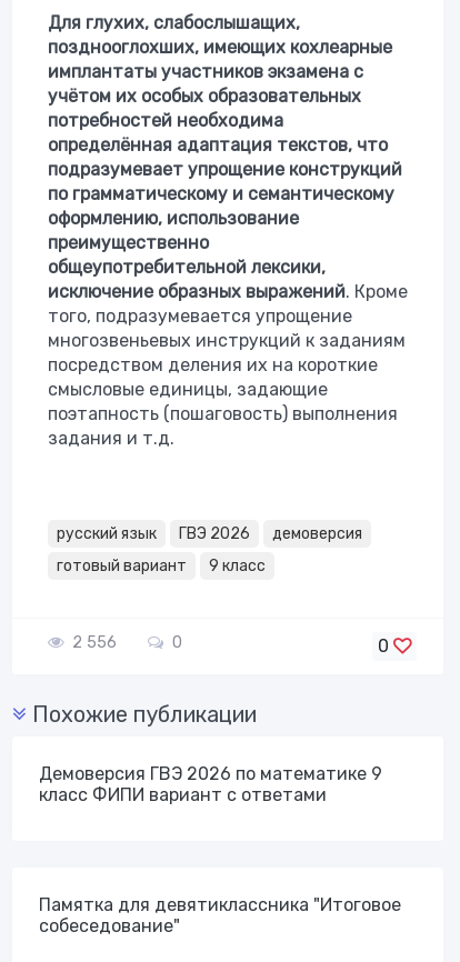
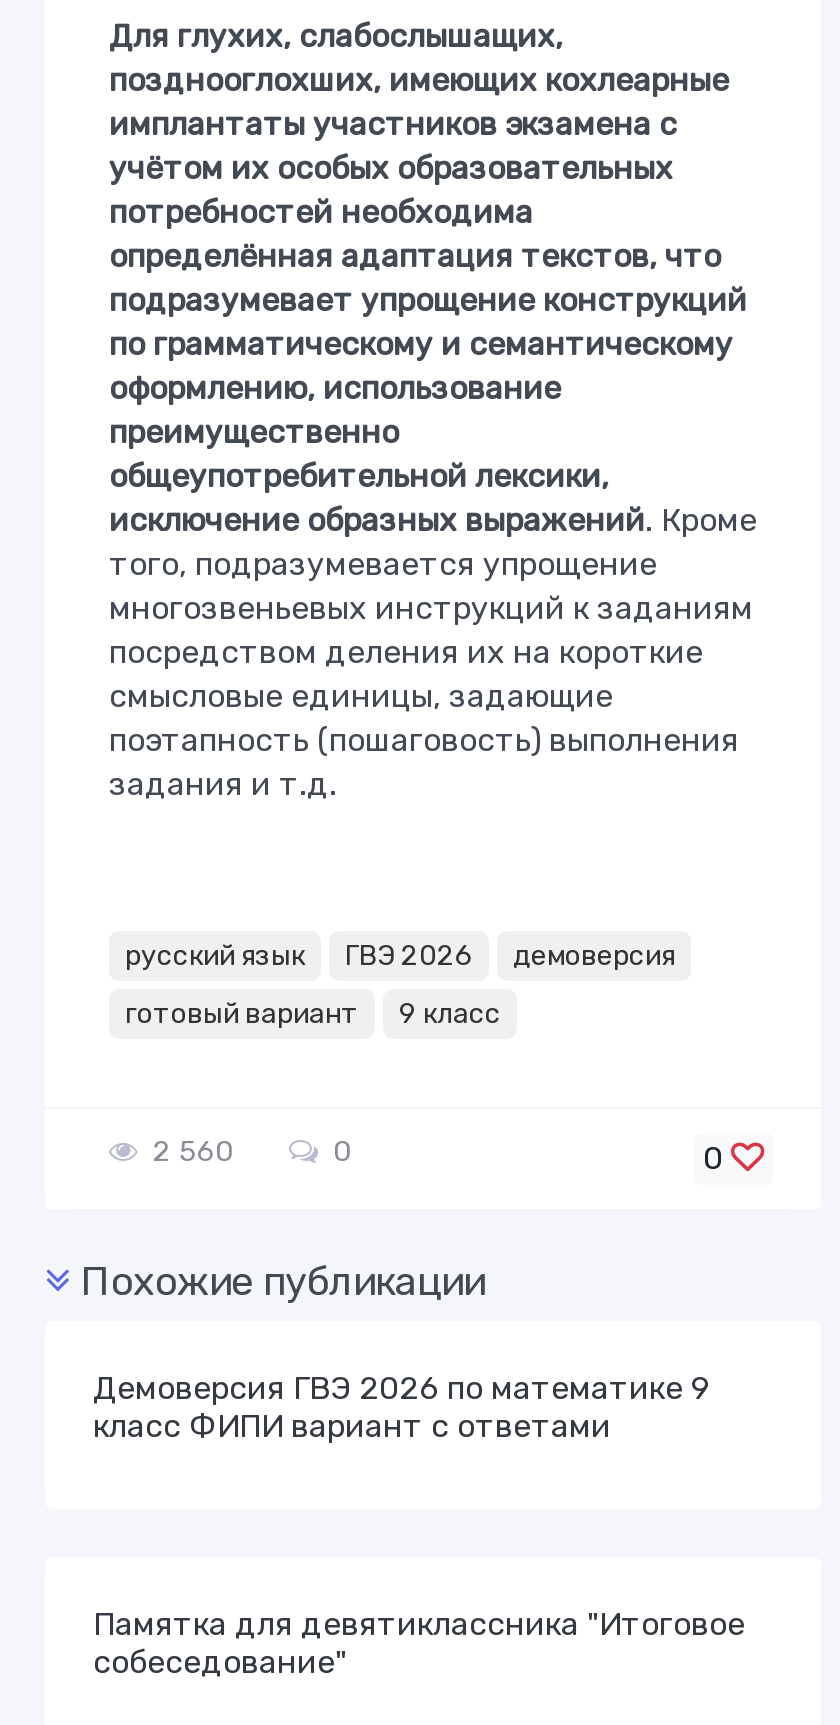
[72,633,117,652] 2 556 -> [153,1135,233,1169] 2 560

